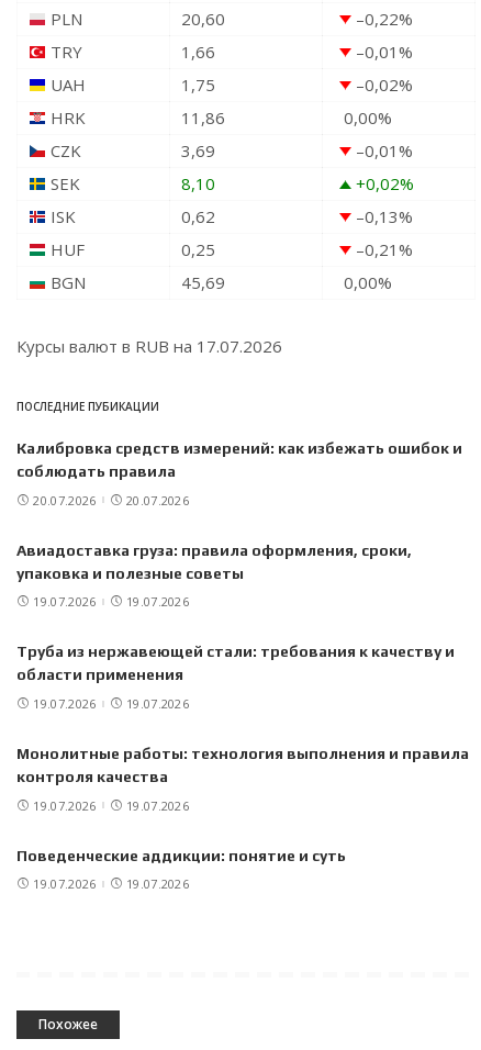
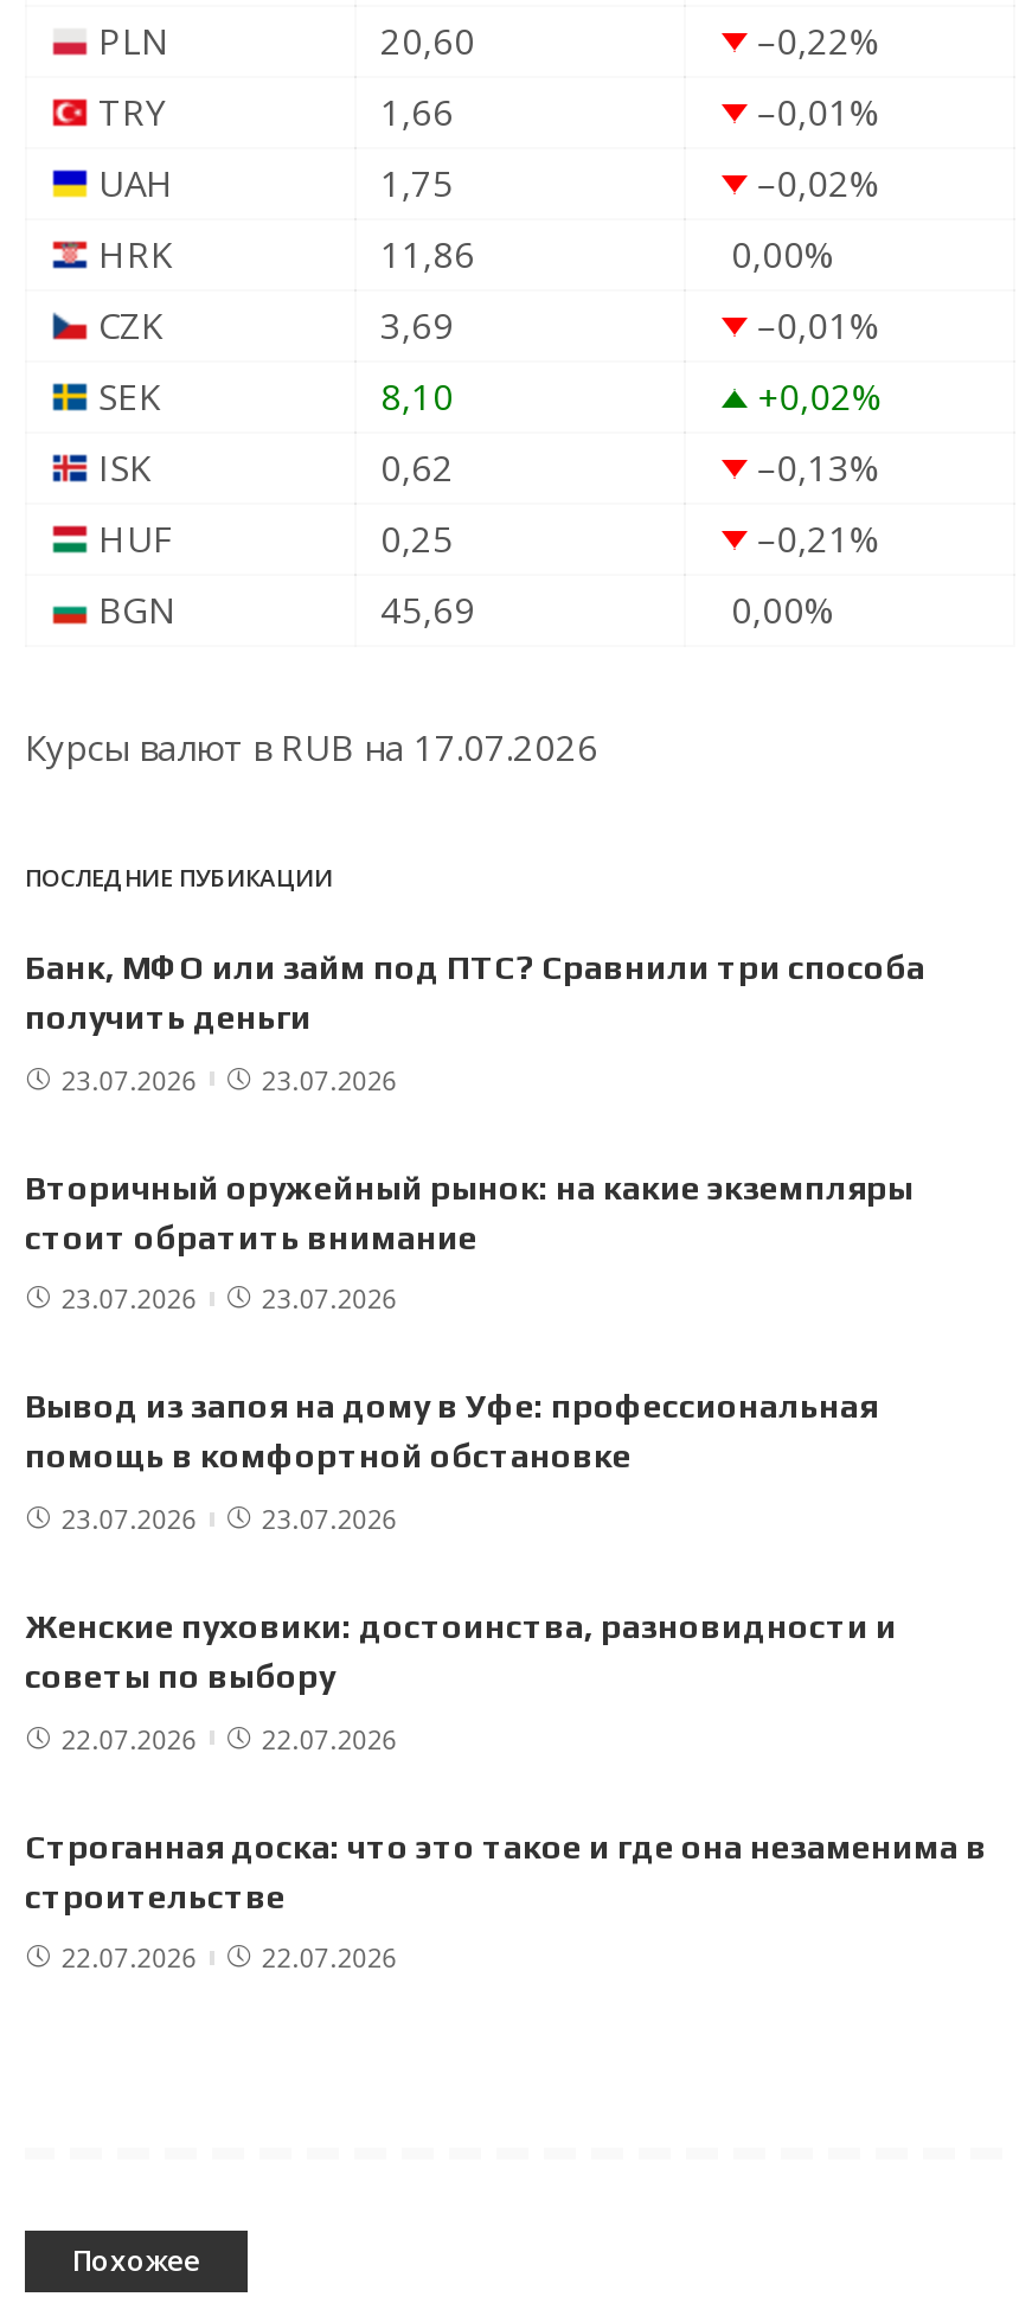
[16,439,462,480] Калибровка средств измерений: как избежать ошибок и | соблюдать правила -> [25,948,925,1036] Банк, МФО или займ под ПТС? Сравнили три способа | получить деньги
[33,492,189,508] 20.07.2026 | 20.07.2026 -> [61,1062,397,1097] 23.07.2026 | 23.07.2026
[16,541,412,582] Авиадоставка груза: правила оформления, сроки, | упаковка и полезные советы -> [25,1168,914,1255] Вторичный оружейный рынок: на какие экземпляры | стоит обратить внимание
[33,594,189,610] 19.07.2026 | 19.07.2026 -> [61,1281,397,1317] 23.07.2026 | 23.07.2026
[16,643,455,683] Труба из нержавеющей стали: требования к качеству и | области применения -> [25,1387,878,1475] Вывод из запоя на дому в Уфе: профессиональная | помощь в комфортной обстановке
[33,695,189,712] 19.07.2026 | 19.07.2026 -> [61,1501,397,1536] 23.07.2026 | 23.07.2026
[16,745,469,785] Монолитные работы: технология выполнения и правила | контроля качества -> [25,1607,897,1695] Женские пуховики: достоинства, разновидности и | советы по выбору
[33,797,189,814] 19.07.2026 | 19.07.2026 -> [61,1720,397,1756] 22.07.2026 | 22.07.2026
[16,846,346,864] Поведенческие аддикции: понятие и суть -> [25,1826,987,1914] Строганная доска: что это такое и где она незаменима в | строительстве
[33,876,189,892] 19.07.2026 | 19.07.2026 -> [61,1940,397,1975] 22.07.2026 | 22.07.2026

